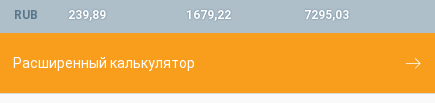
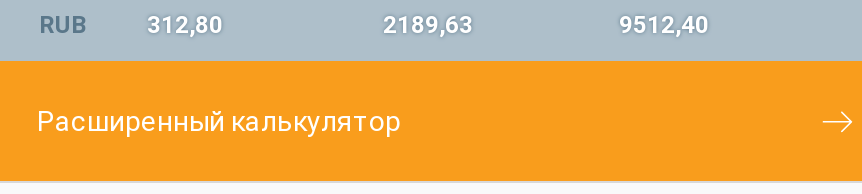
[68,8,106,22] 239,89 -> [147,12,223,40] 312,80
[186,8,231,22] 1679,22 -> [383,12,473,40] 2189,63
[304,8,349,22] 7295,03 -> [619,12,709,40] 9512,40

